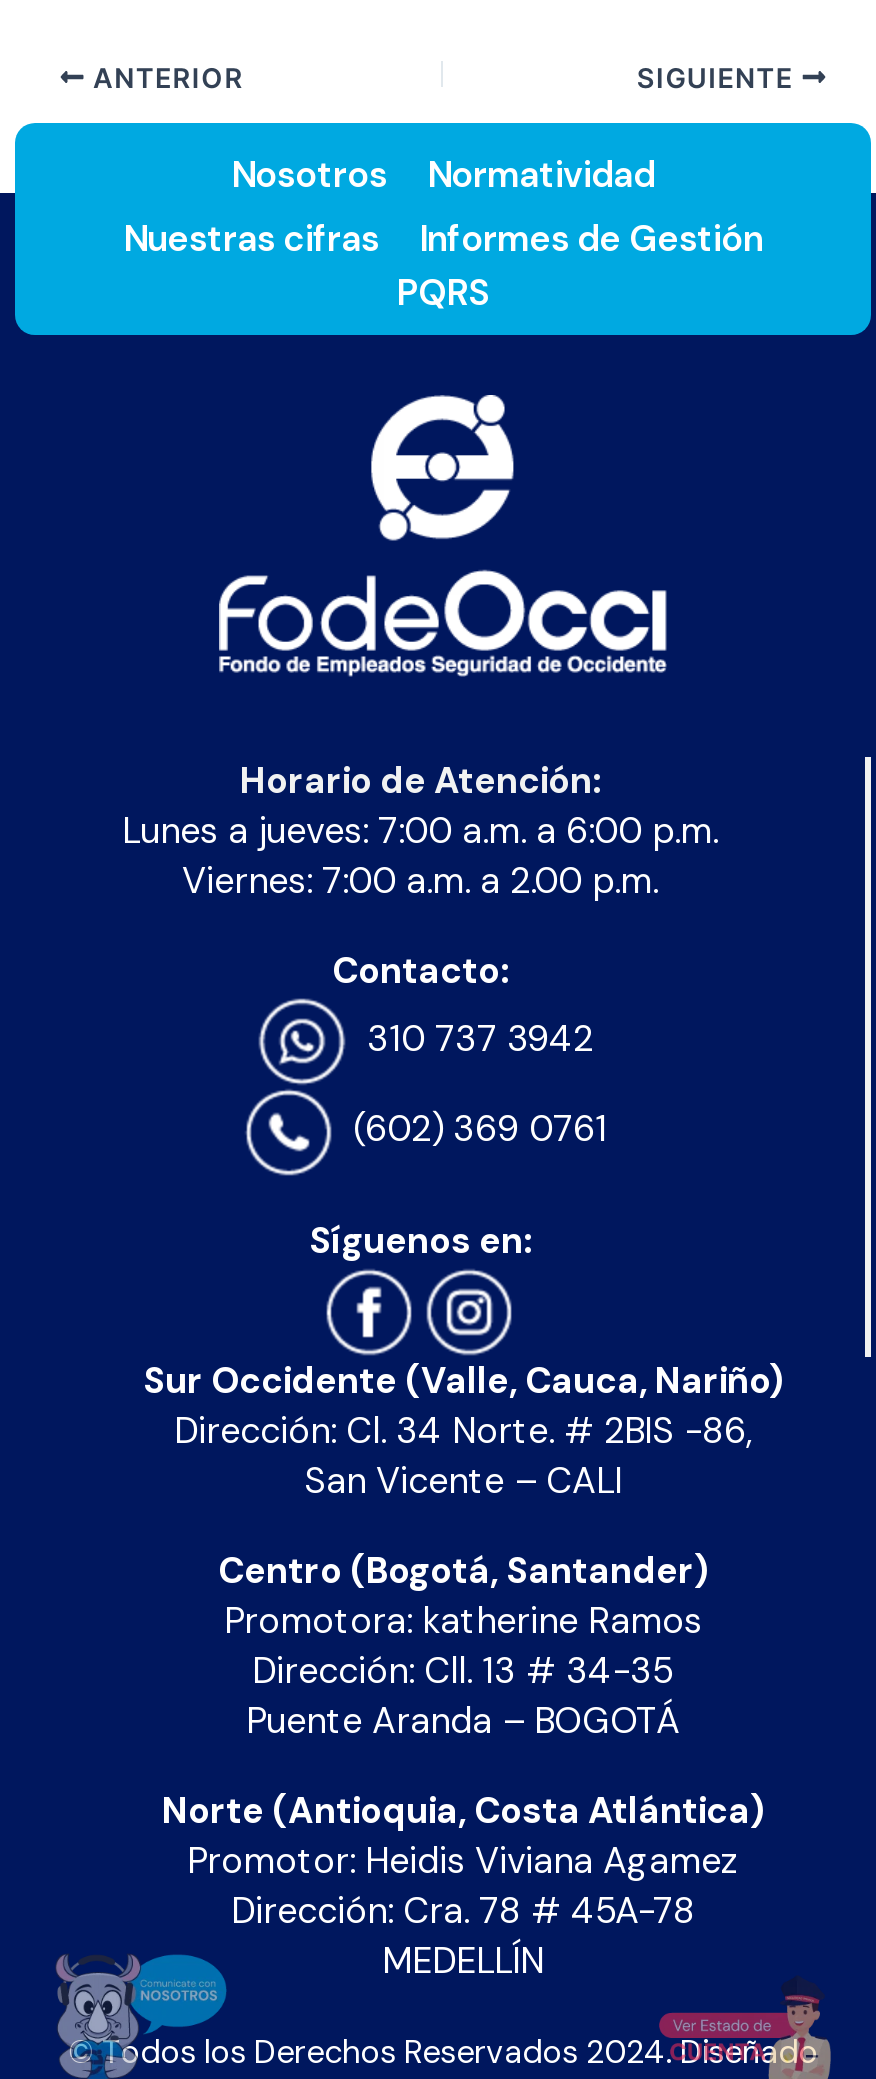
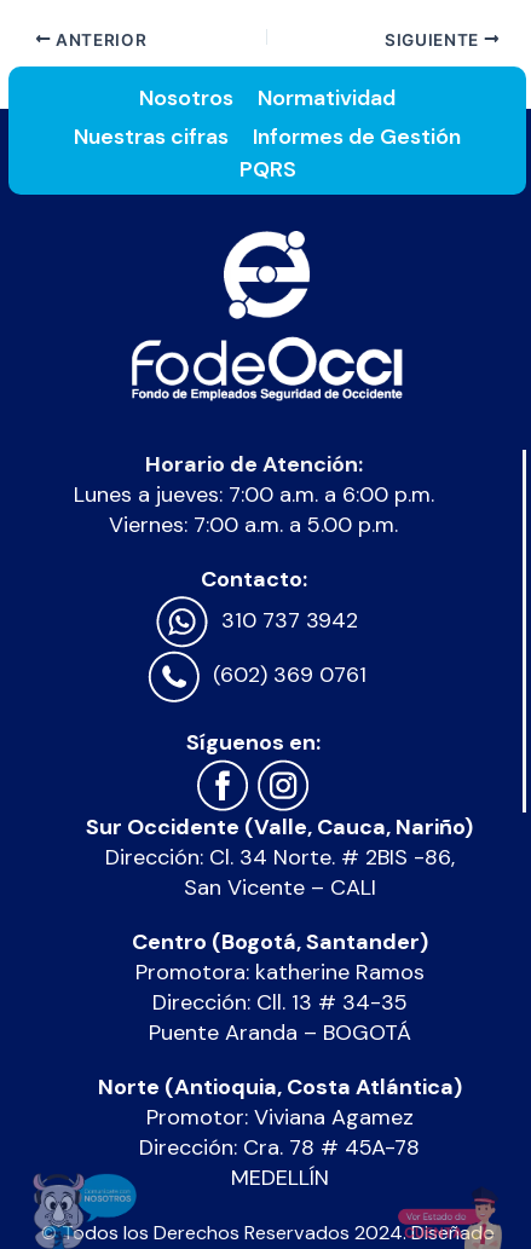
[182,857,658,905] Viernes: 7:00 a.m. a 2.00 p.m. -> [109,510,398,539] Viernes: 7:00 a.m. a 5.00 p.m.
[187,1837,739,1885] Promotor: Heidis Viviana Agamez -> [146,1103,413,1132] Promotor: Viviana Agamez

